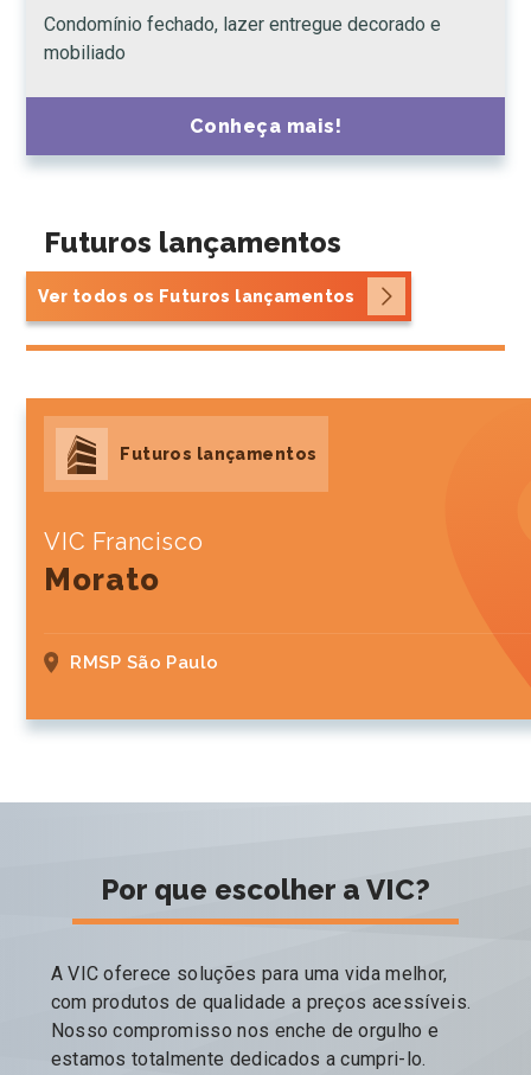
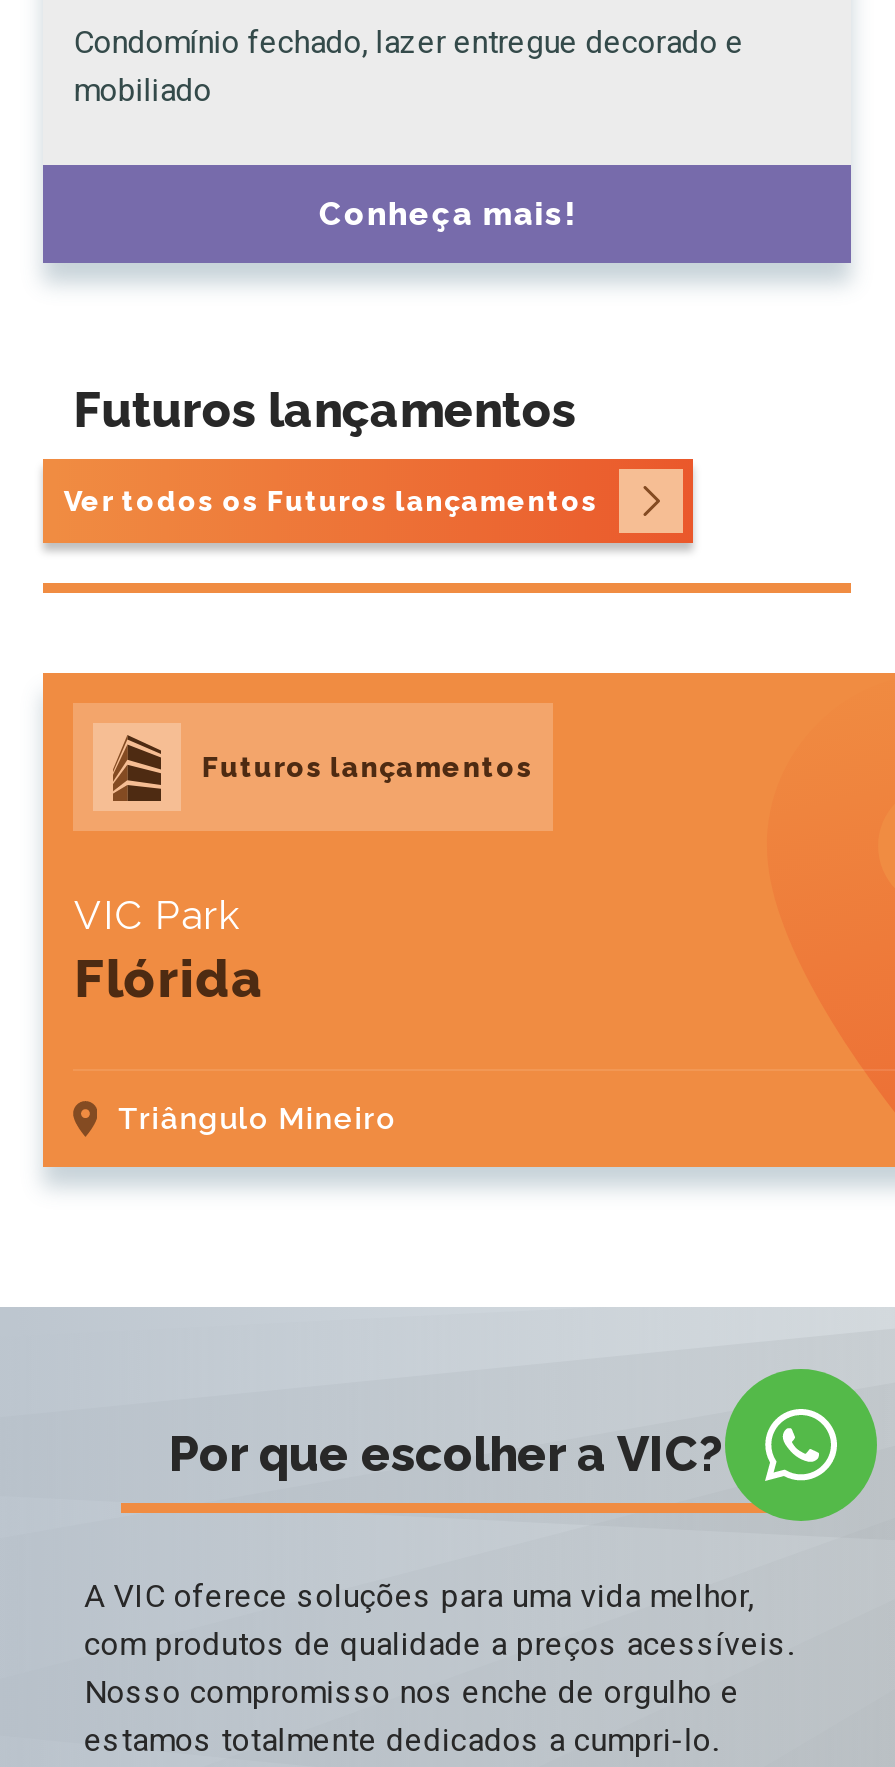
none -> [727,1367,879,1523] [image]
[44,527,203,597] VIC Francisco | Morato -> [74,891,265,1009] VIC Park | Flórida
[70,652,219,673] RMSP São Paulo -> [118,1101,397,1137] Triângulo Mineiro

